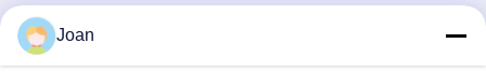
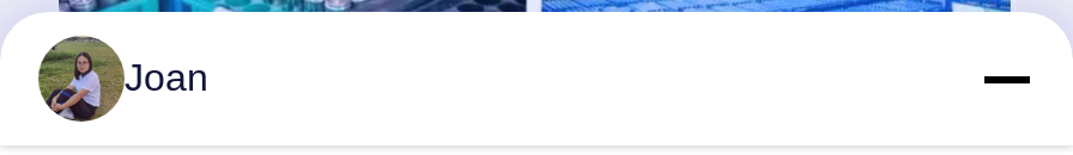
[16,16,53,56] [image] -> [36,33,117,124] [image]

